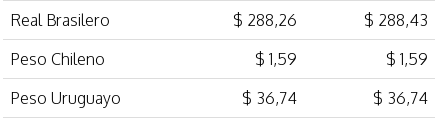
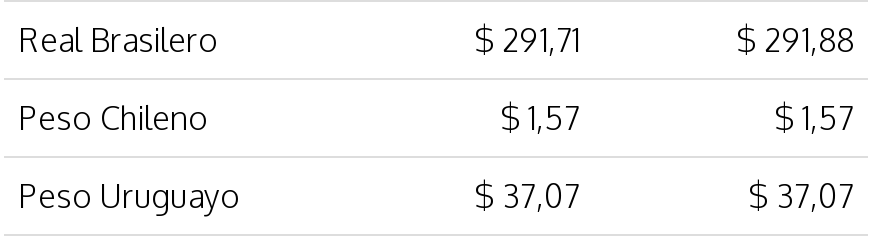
[233,10,297,30] $ 288,26 -> [474,20,580,60] $ 291,71
[364,10,428,30] $ 288,43 -> [736,20,854,60] $ 291,88
[255,49,297,69] $ 1,59 -> [500,98,580,138] $ 1,57
[386,49,428,69] $ 1,59 -> [774,98,854,138] $ 1,57
[242,88,297,108] $ 36,74 -> [474,176,580,216] $ 37,07
[373,88,428,108] $ 36,74 -> [748,176,854,216] $ 37,07

